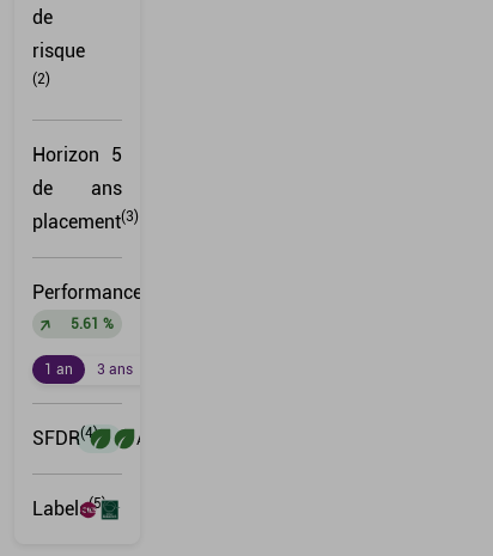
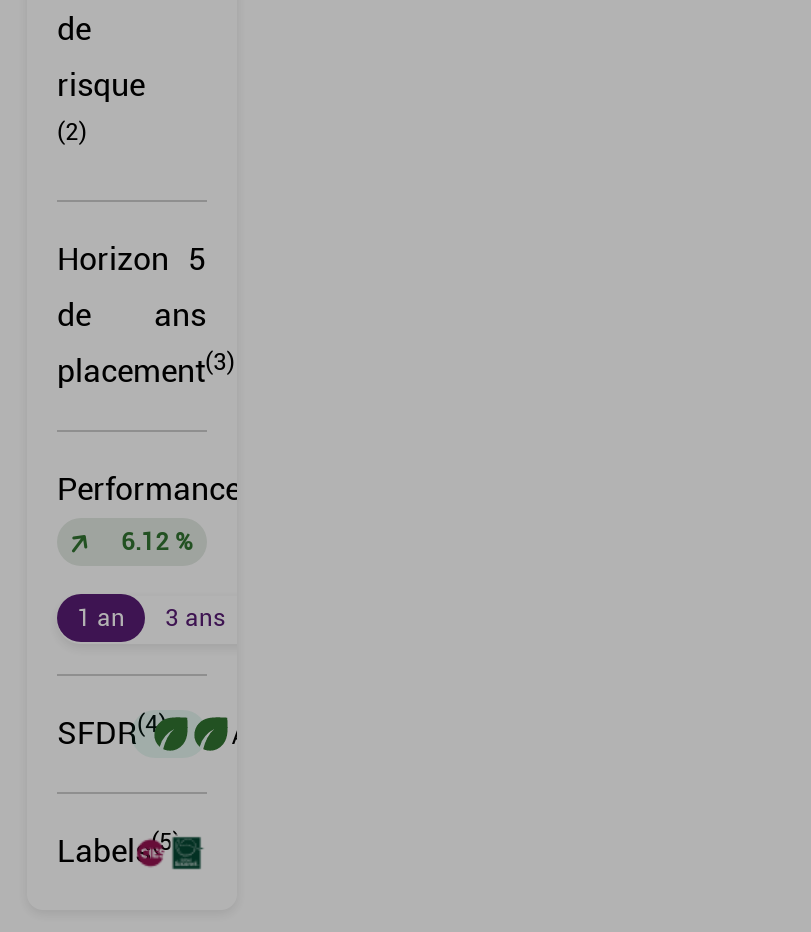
[71,315,114,332] 5.61 % -> [121,527,193,555] 6.12 %

